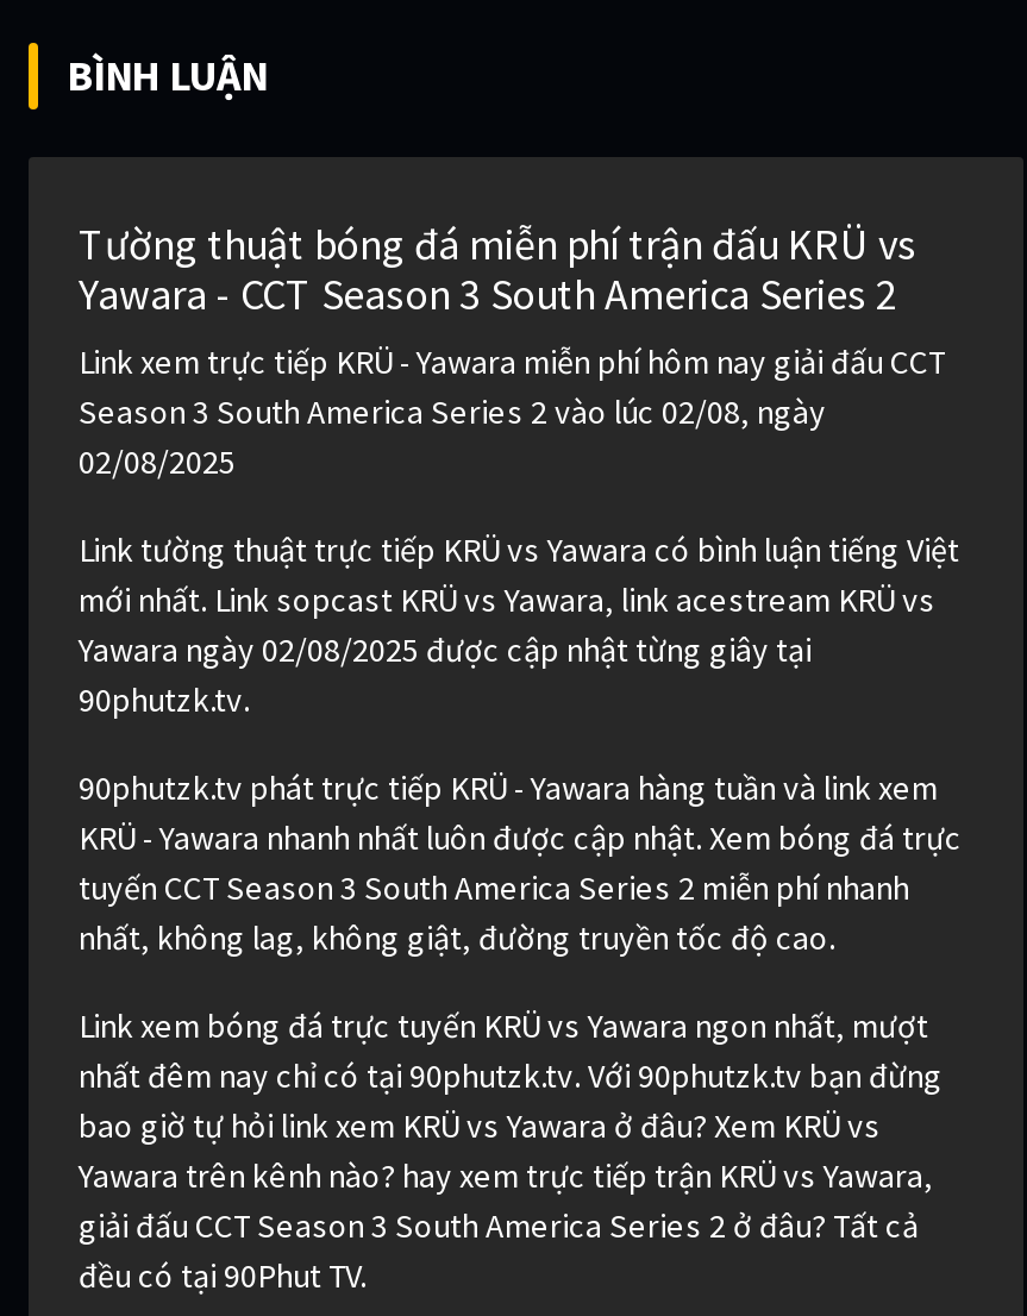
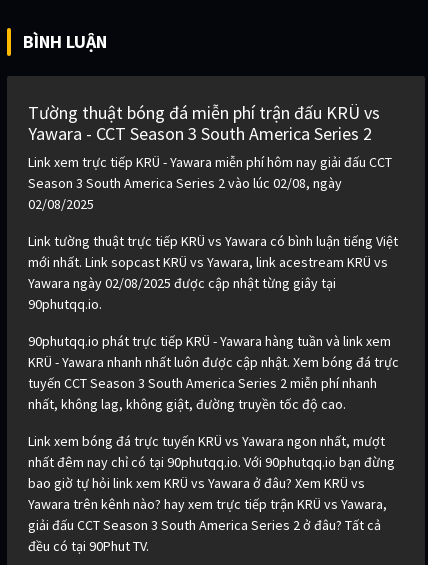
[79,679,250,722] 90phutzk.tv. -> [28,295,102,313] 90phutqq.io.
[79,767,938,810] 90phutzk.tv phát trực tiếp KRÜ - Yawara hàng tuần và link xem -> [28,332,391,350] 90phutqq.io phát trực tiếp KRÜ - Yawara hàng tuần và link xem
[79,1055,943,1098] nhất đêm nay chỉ có tại 90phutzk.tv. Với 90phutzk.tv bạn đừng -> [28,453,395,471] nhất đêm nay chỉ có tại 90phutqq.io. Với 90phutqq.io bạn đừng

